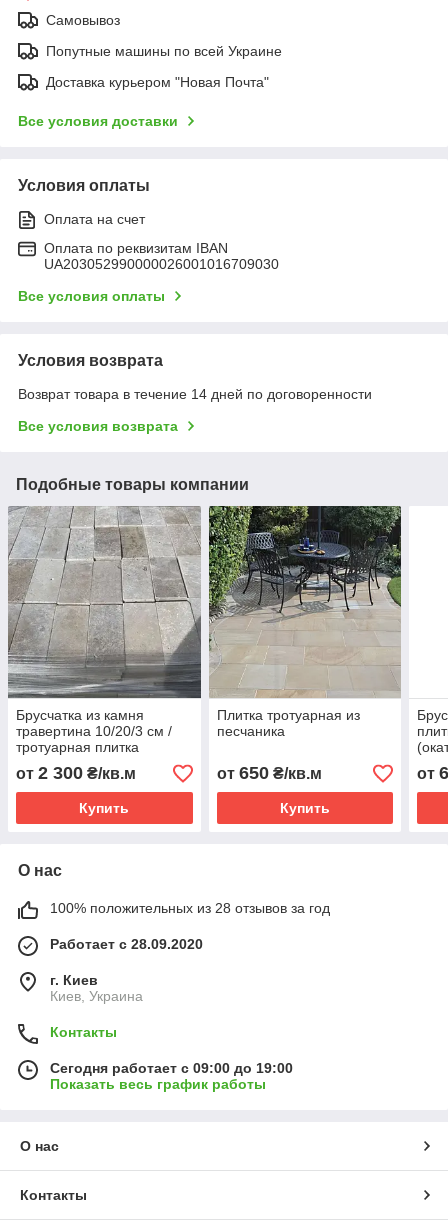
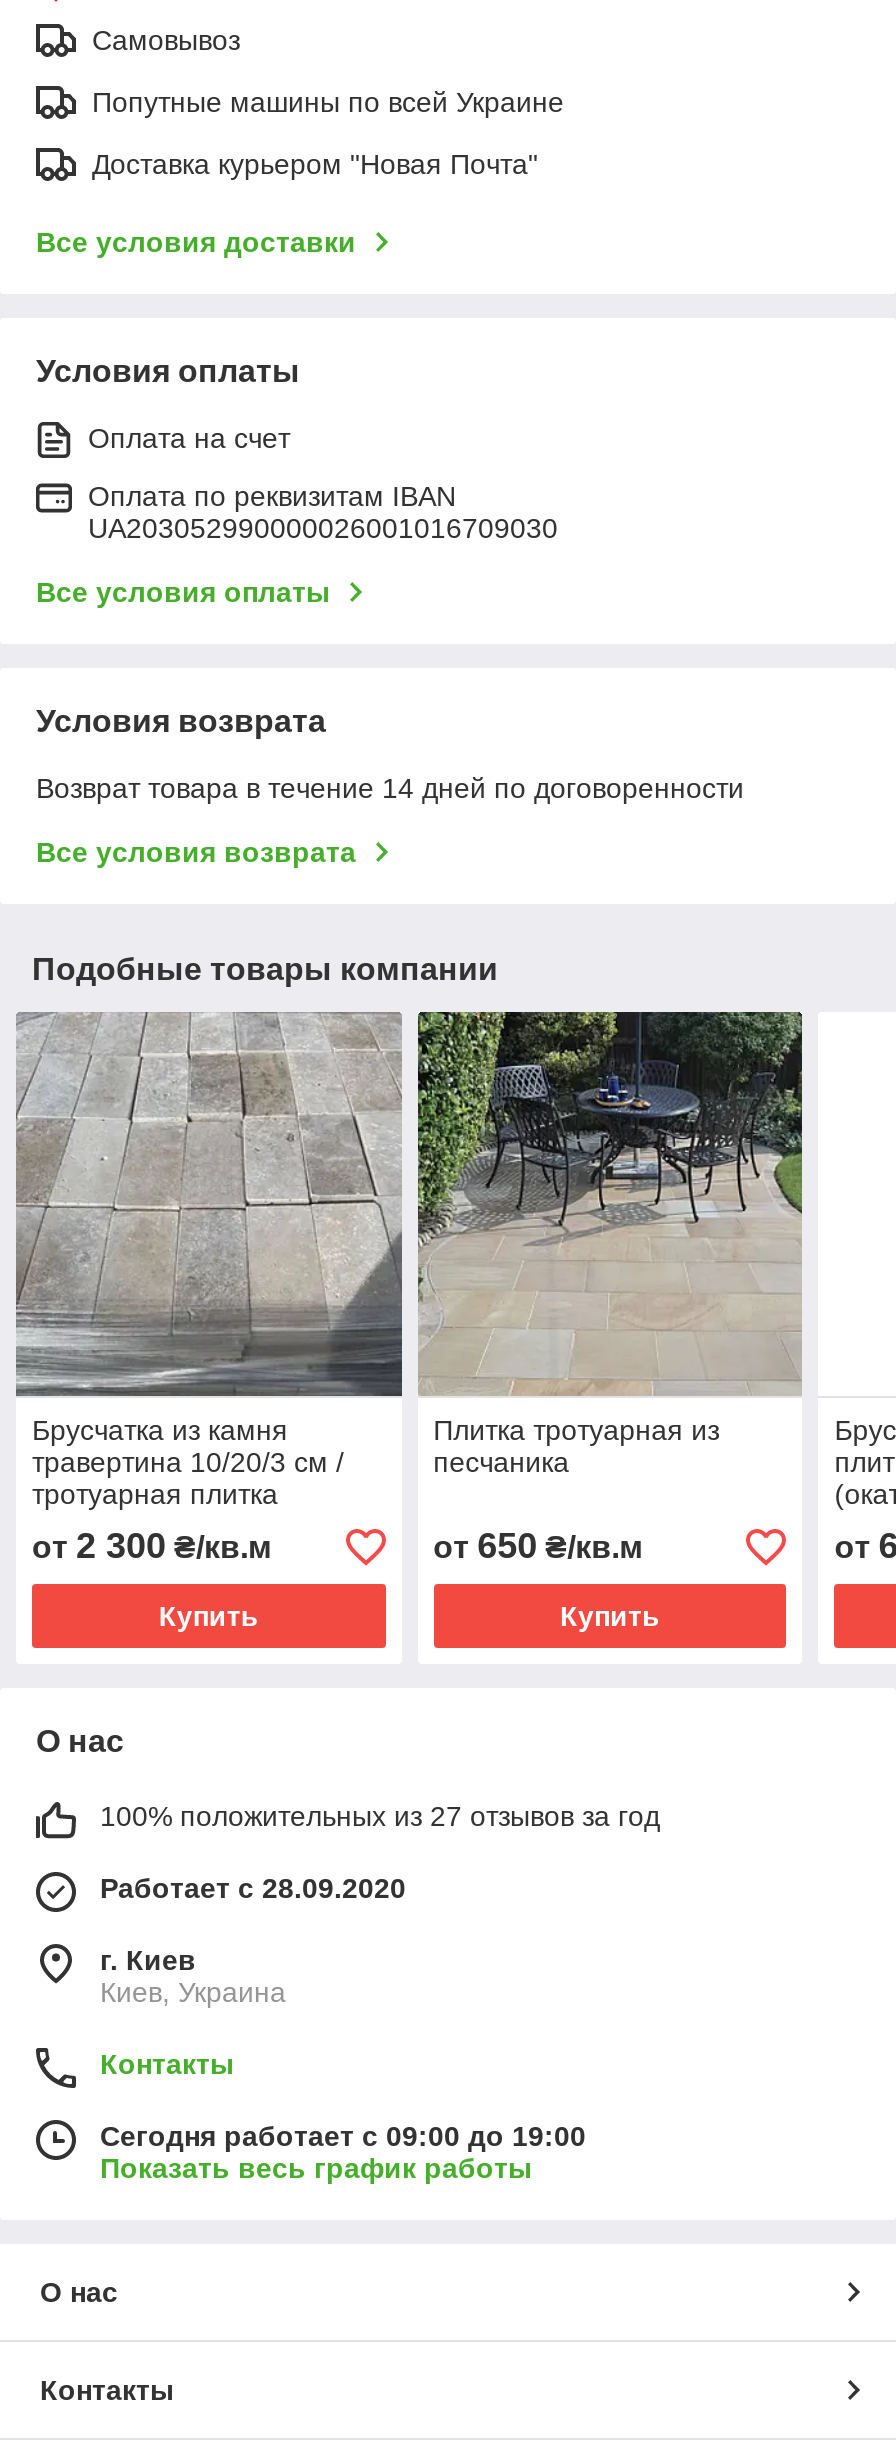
[50,900,330,916] 100% положительных из 28 отзывов за год -> [100,1800,660,1832] 100% положительных из 27 отзывов за год

